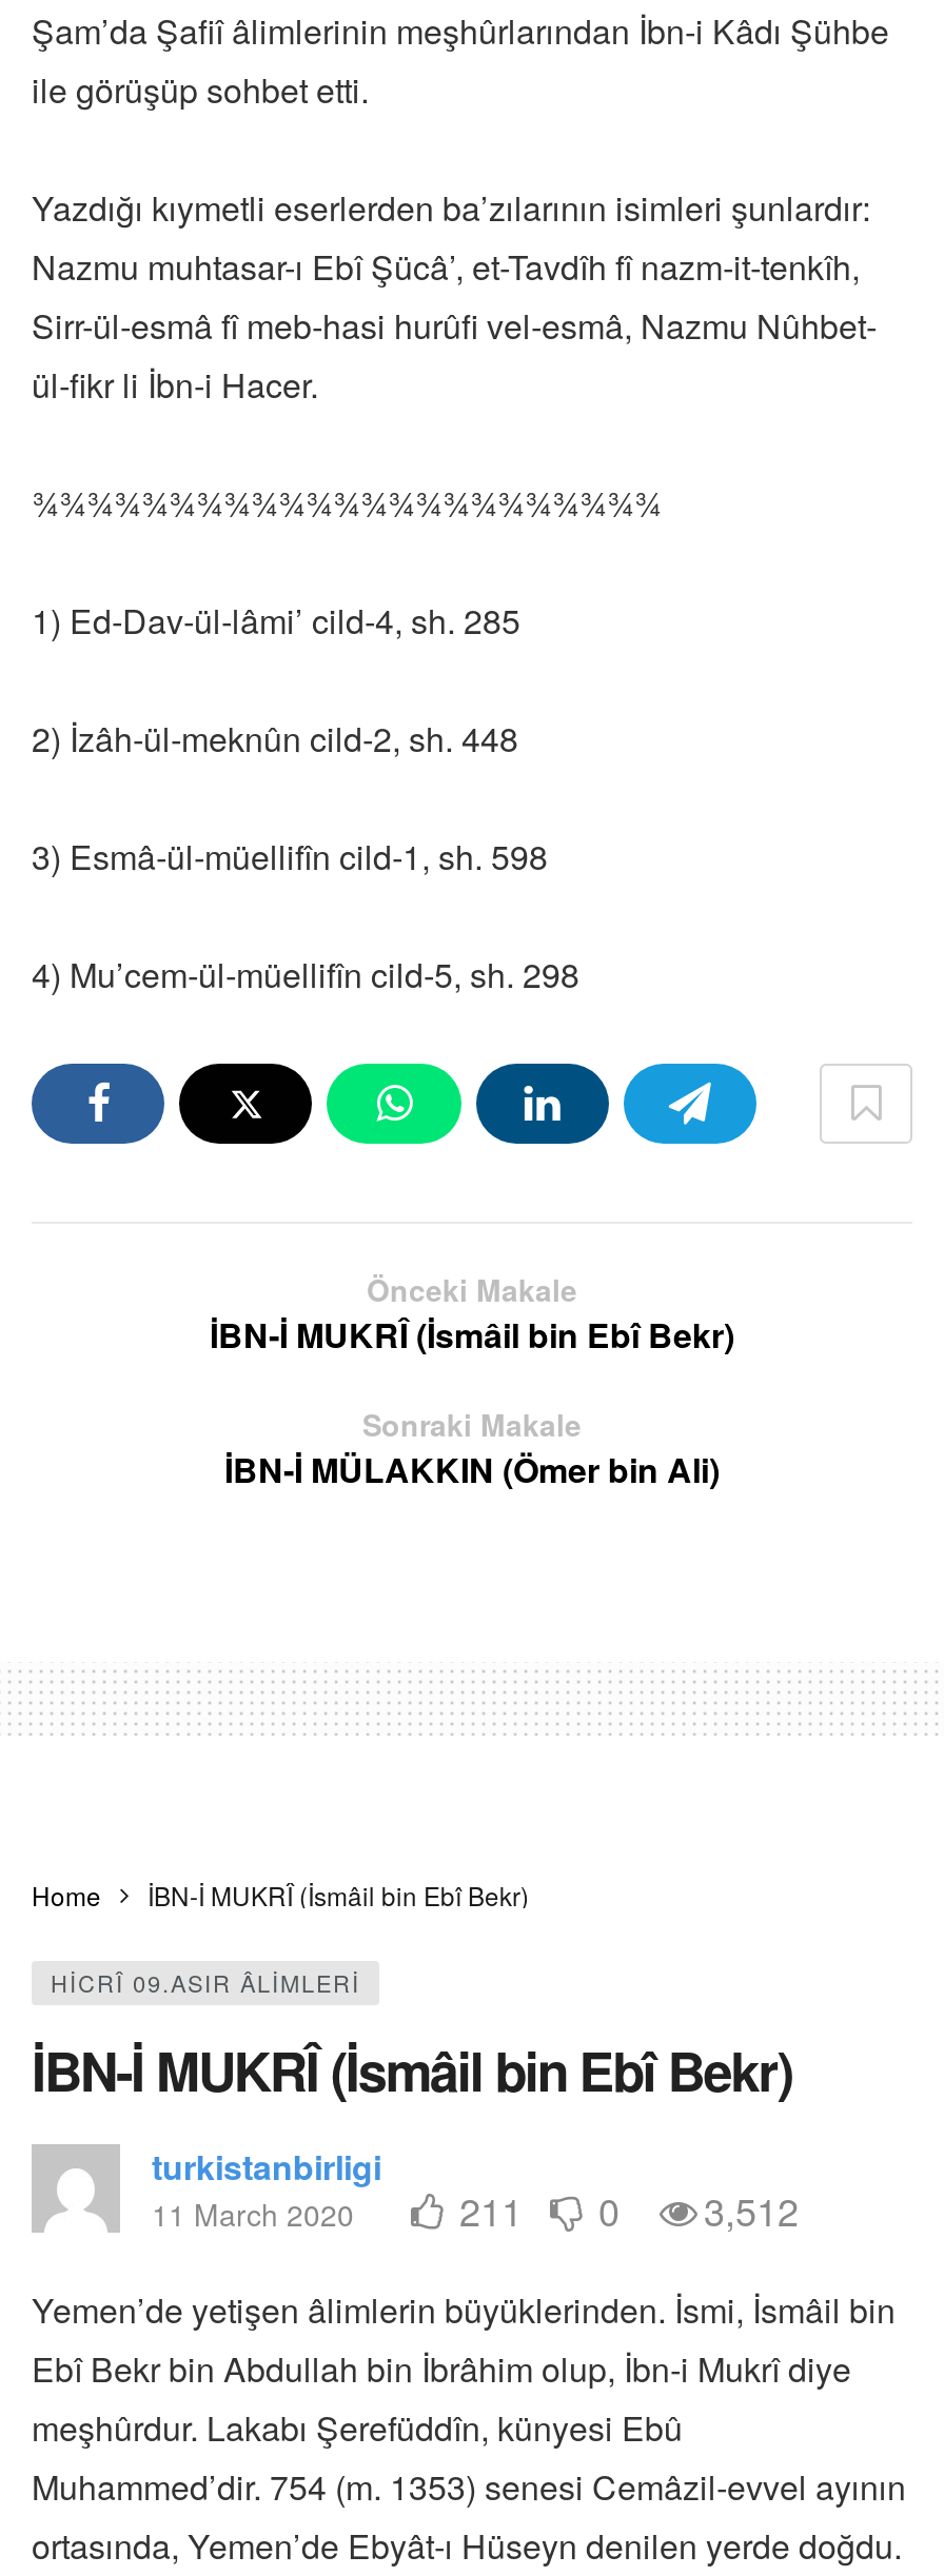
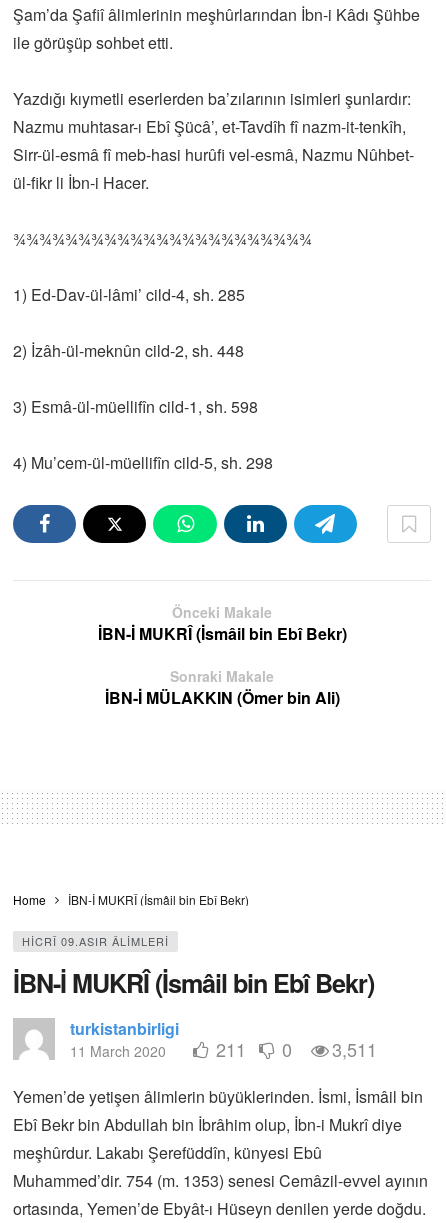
[459,2182,799,2237] 211 0 3,512 -> [216,1036,377,1062] 211 0 3,511

